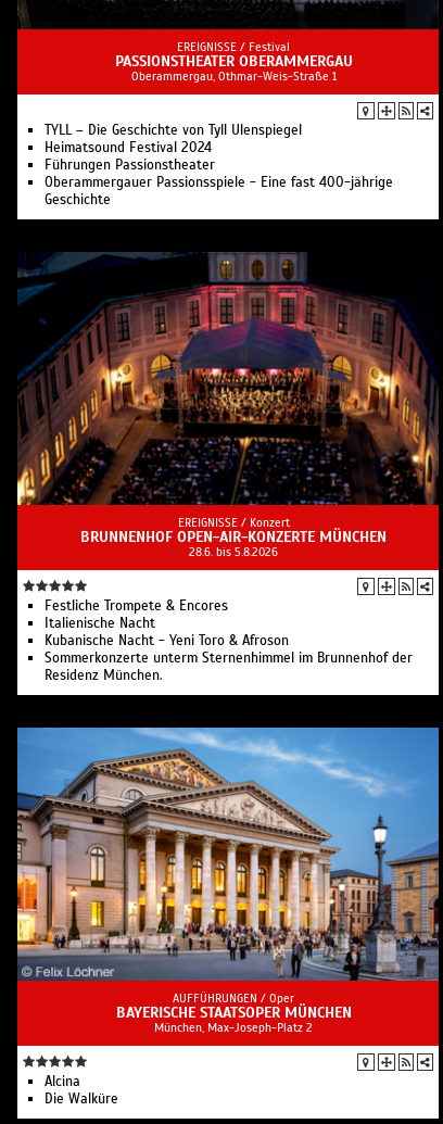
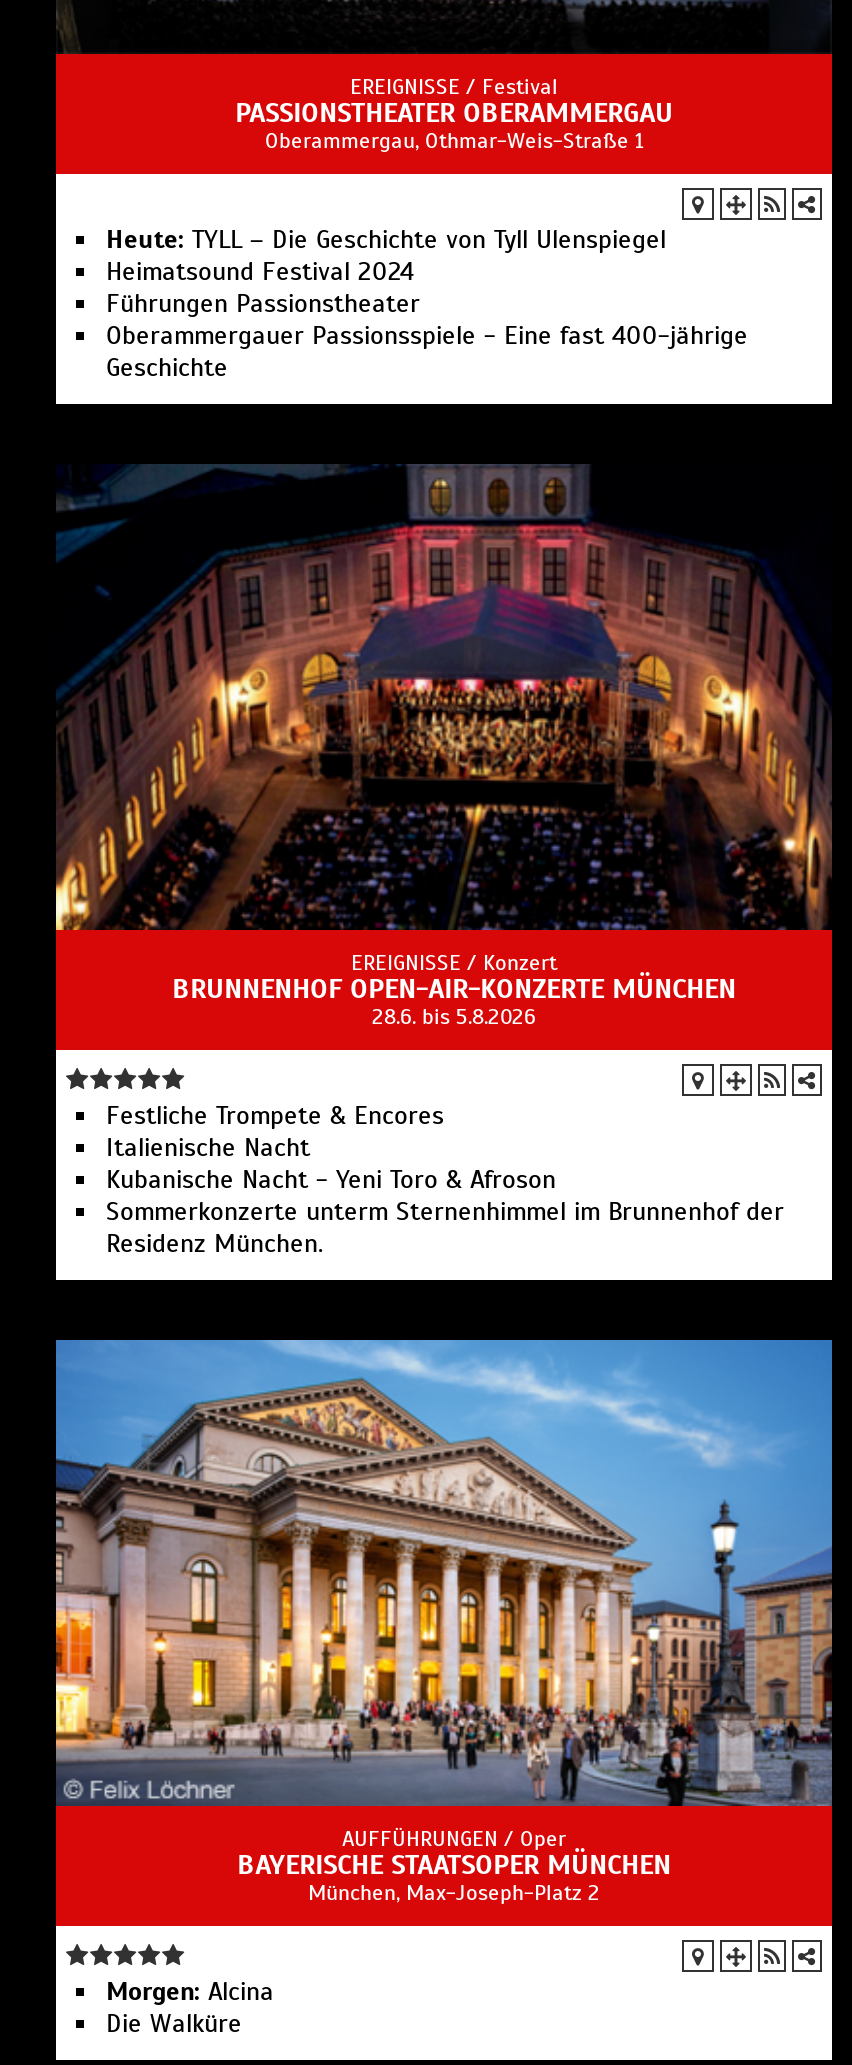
[45,122,302,139] TYLL – Die Geschichte von Tyll Ulenspiegel -> [106,225,666,257] Heute: TYLL – Die Geschichte von Tyll Ulenspiegel
[45,1073,80,1090] Alcina -> [106,1976,274,2008] Morgen: Alcina

